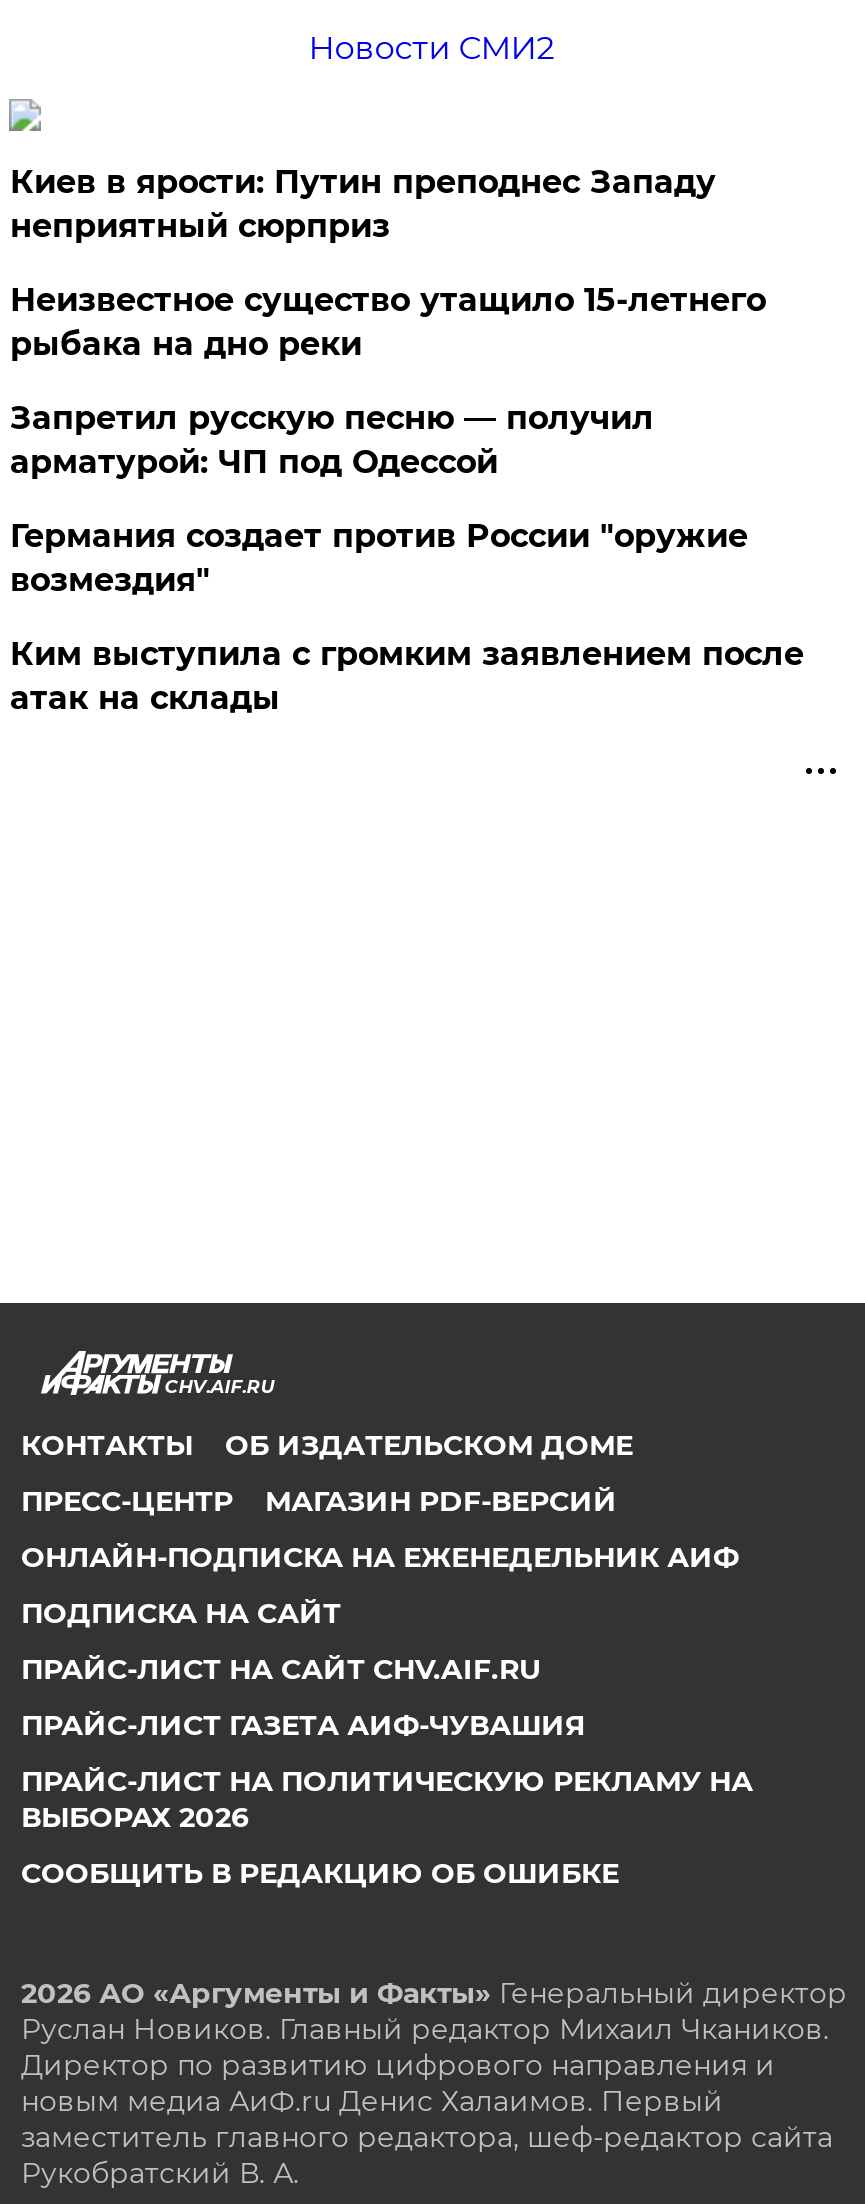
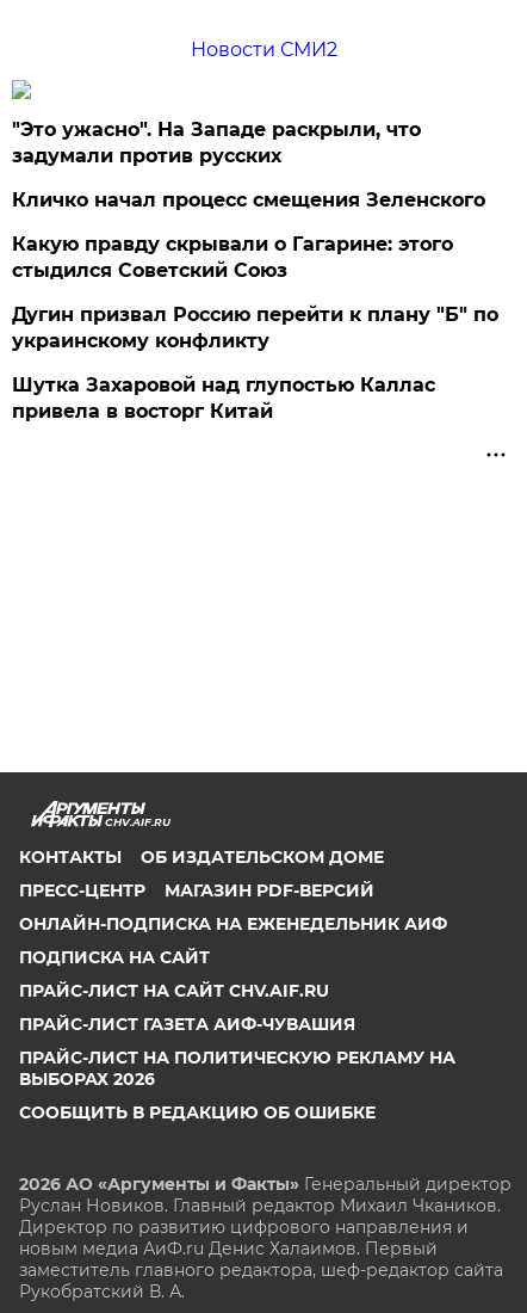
[10,163,716,245] Киев в ярости: Путин преподнес Западу | неприятный сюрприз -> [12,118,421,167] "Это ужасно". На Западе раскрыли, что | задумали против русских
[10,281,766,363] Неизвестное существо утащило 15-летнего | рыбака на дно реки -> [12,189,486,211] Кличко начал процесс смещения Зеленского
[10,399,654,481] Запретил русскую песню — получил | арматурой: ЧП под Одессой -> [12,233,454,282] Какую правду скрывали о Гагарине: этого | стыдился Советский Союз
[10,517,748,599] Германия создает против России "оружие | возмездия" -> [12,303,499,352] Дугин призвал Россию перейти к плану "Б" по | украинскому конфликту
[10,635,804,717] Ким выступила с громким заявлением после | атак на склады -> [12,374,436,423] Шутка Захаровой над глупостью Каллас | привела в восторг Китай

